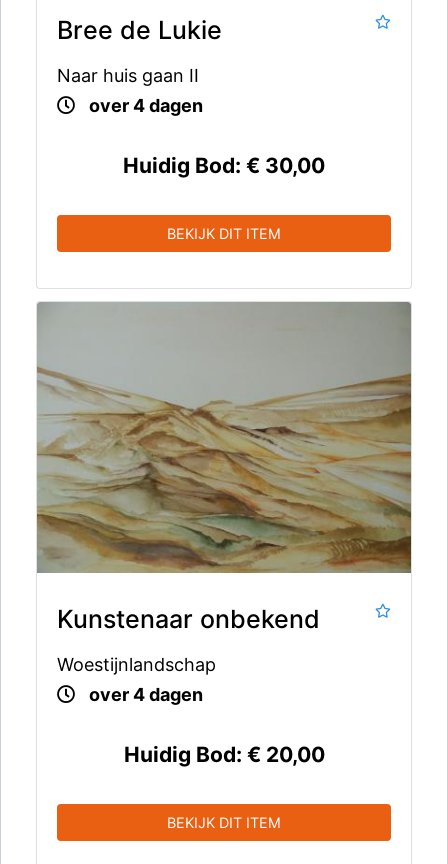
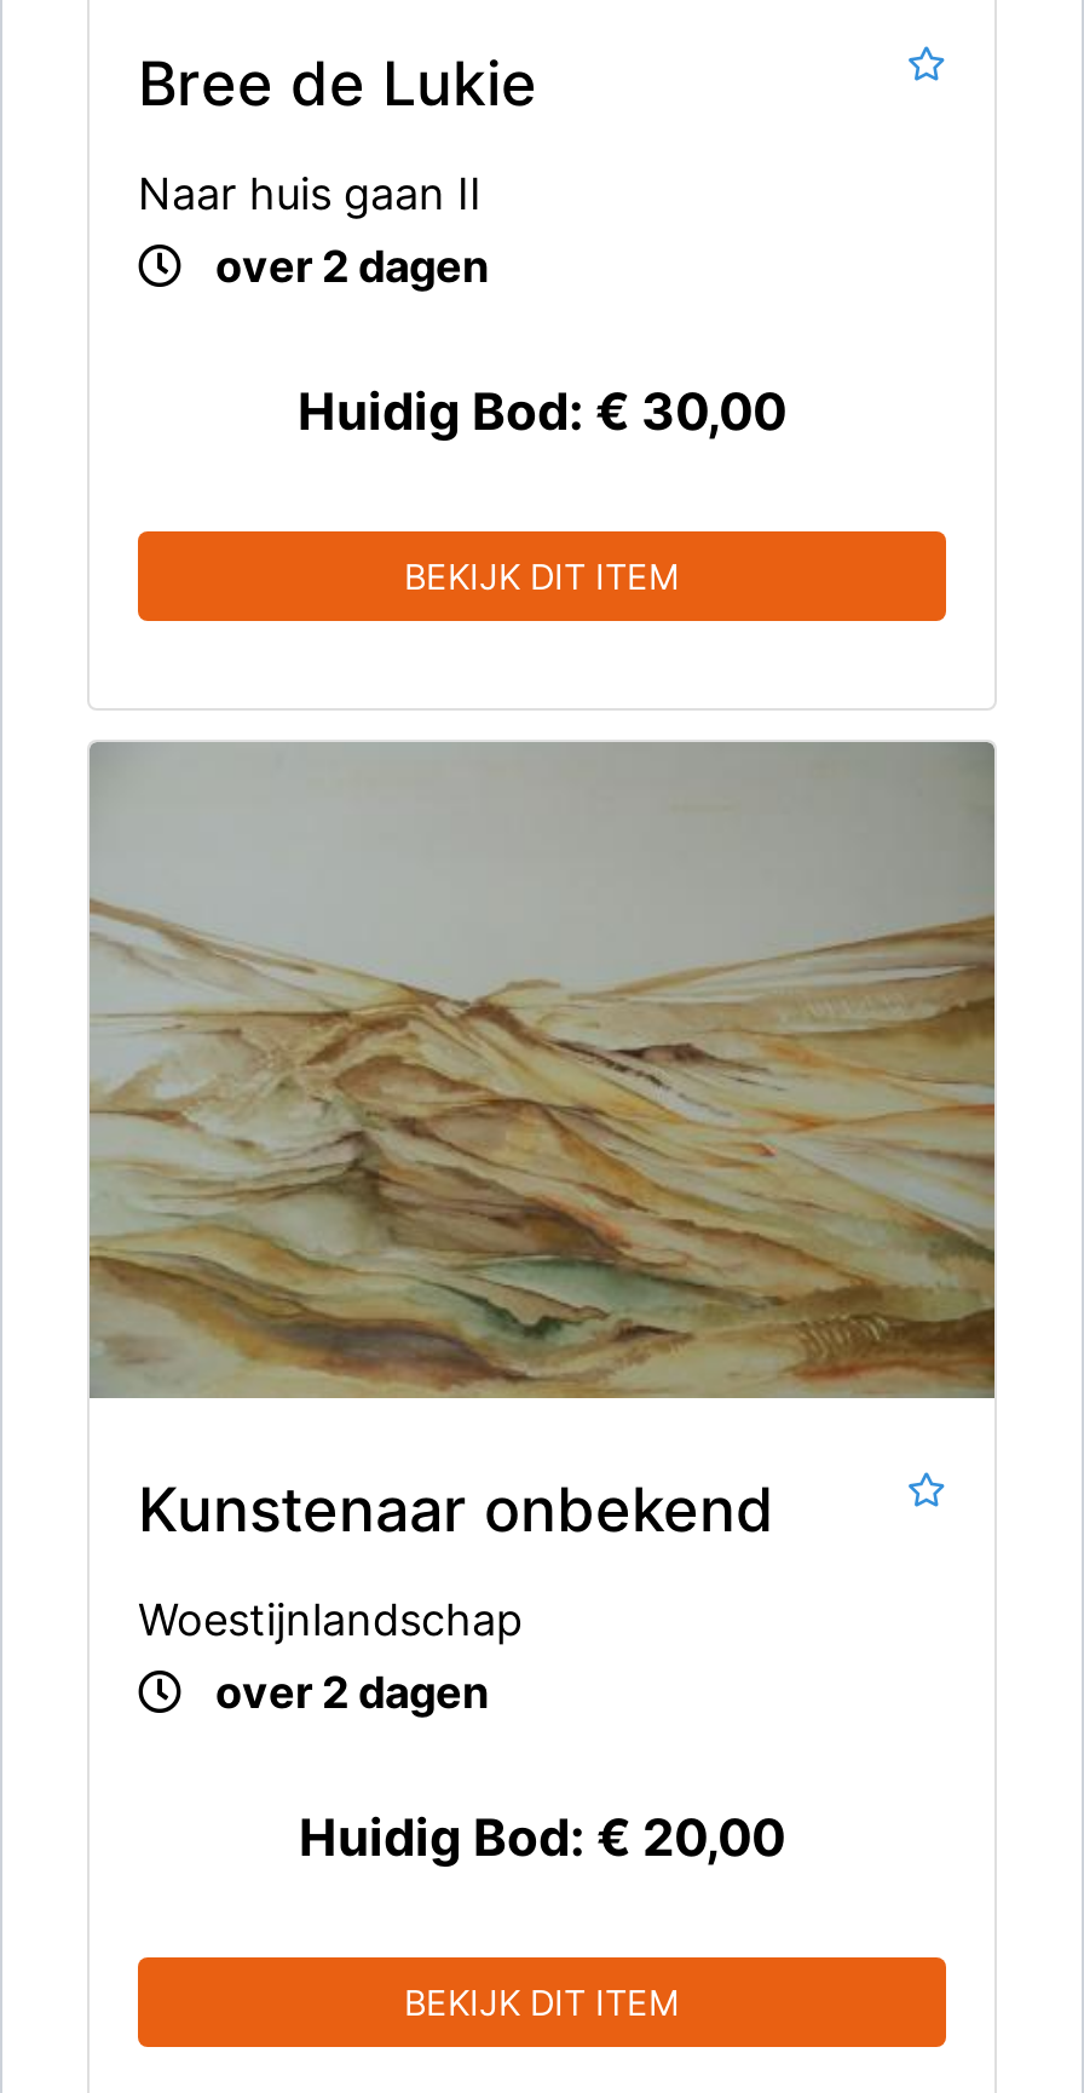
[89,95,203,116] over 4 dagen -> [215,241,489,292] over 2 dagen
[89,684,203,705] over 4 dagen -> [215,1668,489,1719] over 2 dagen

